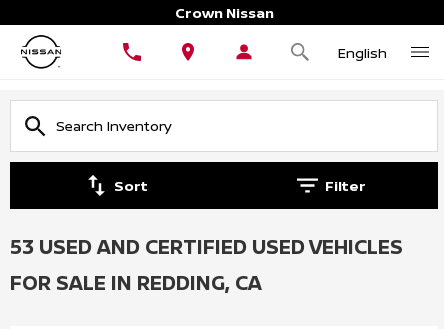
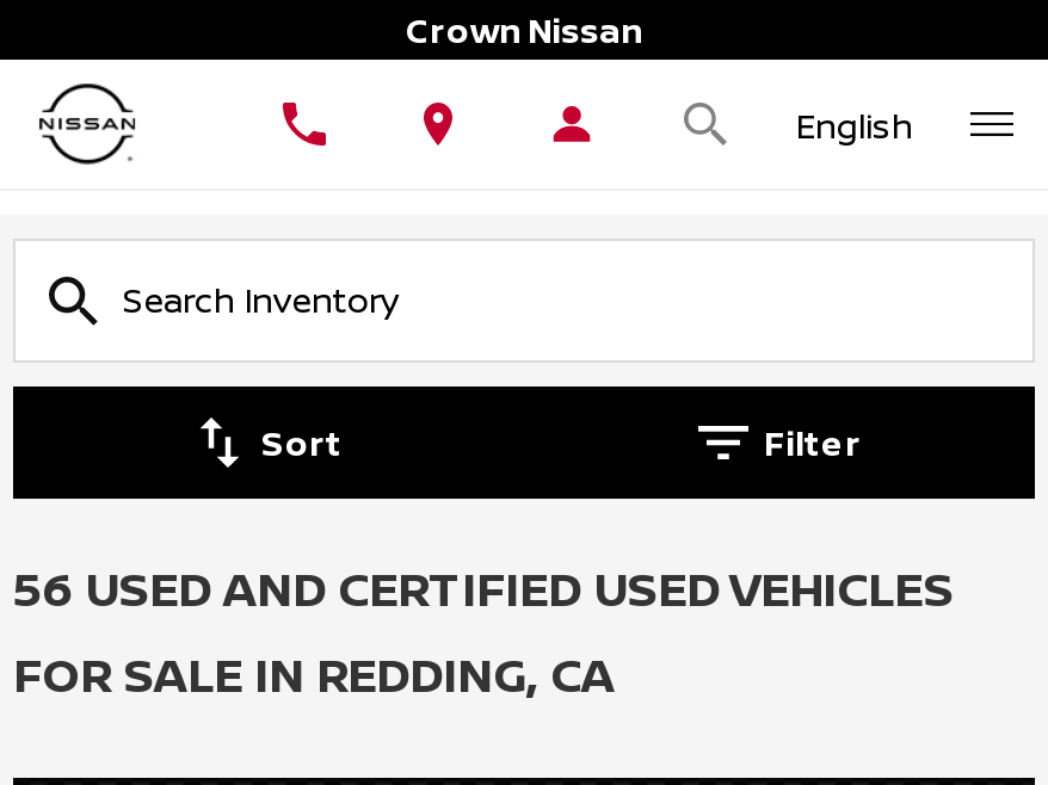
[10,233,403,260] 53 USED AND CERTIFIED USED VEHICLES -> [13,556,954,620] 56 USED AND CERTIFIED USED VEHICLES

